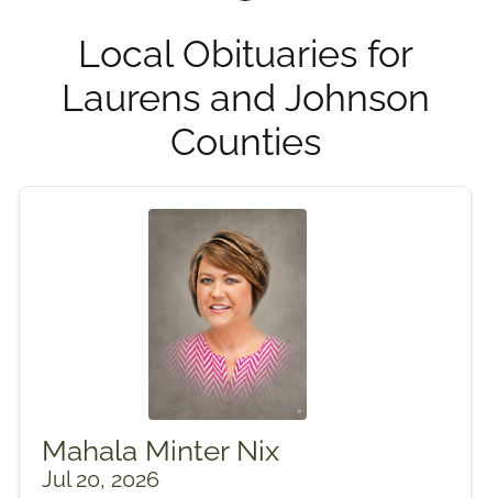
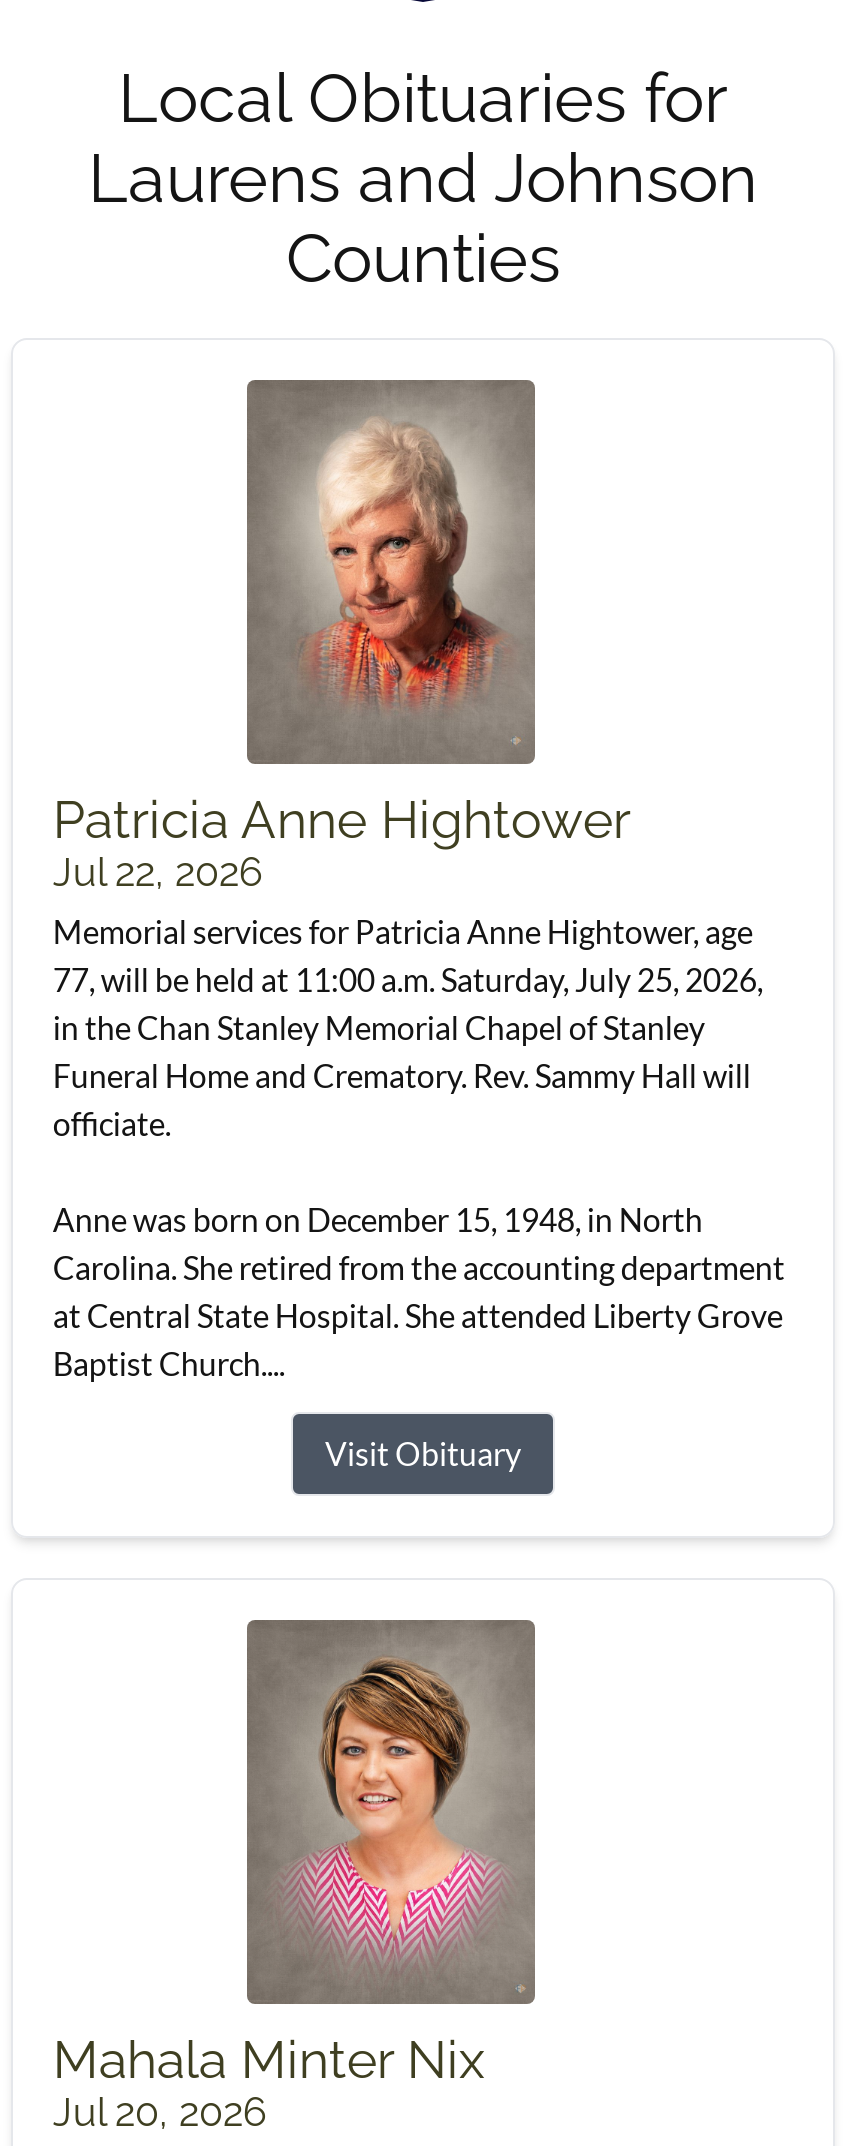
none -> [53,416,785,1471] [image] | Patricia Anne Hightower | Jul 22, 2026 | Memorial services for Patricia Anne Hightower, age | 77, will be held at 11:00 a.m. Saturday, July 25, 2026, | in the Chan Stanley Memorial Chapel of Stanley | Funeral Home and Crematory. Rev. Sammy Hall will | officiate. | Anne was born on December 15, 1948, in North | Carolina. She retired from the accounting department | at Central State Hospital. She attended Liberty Grove | Baptist Church.... | Visit Obituary

